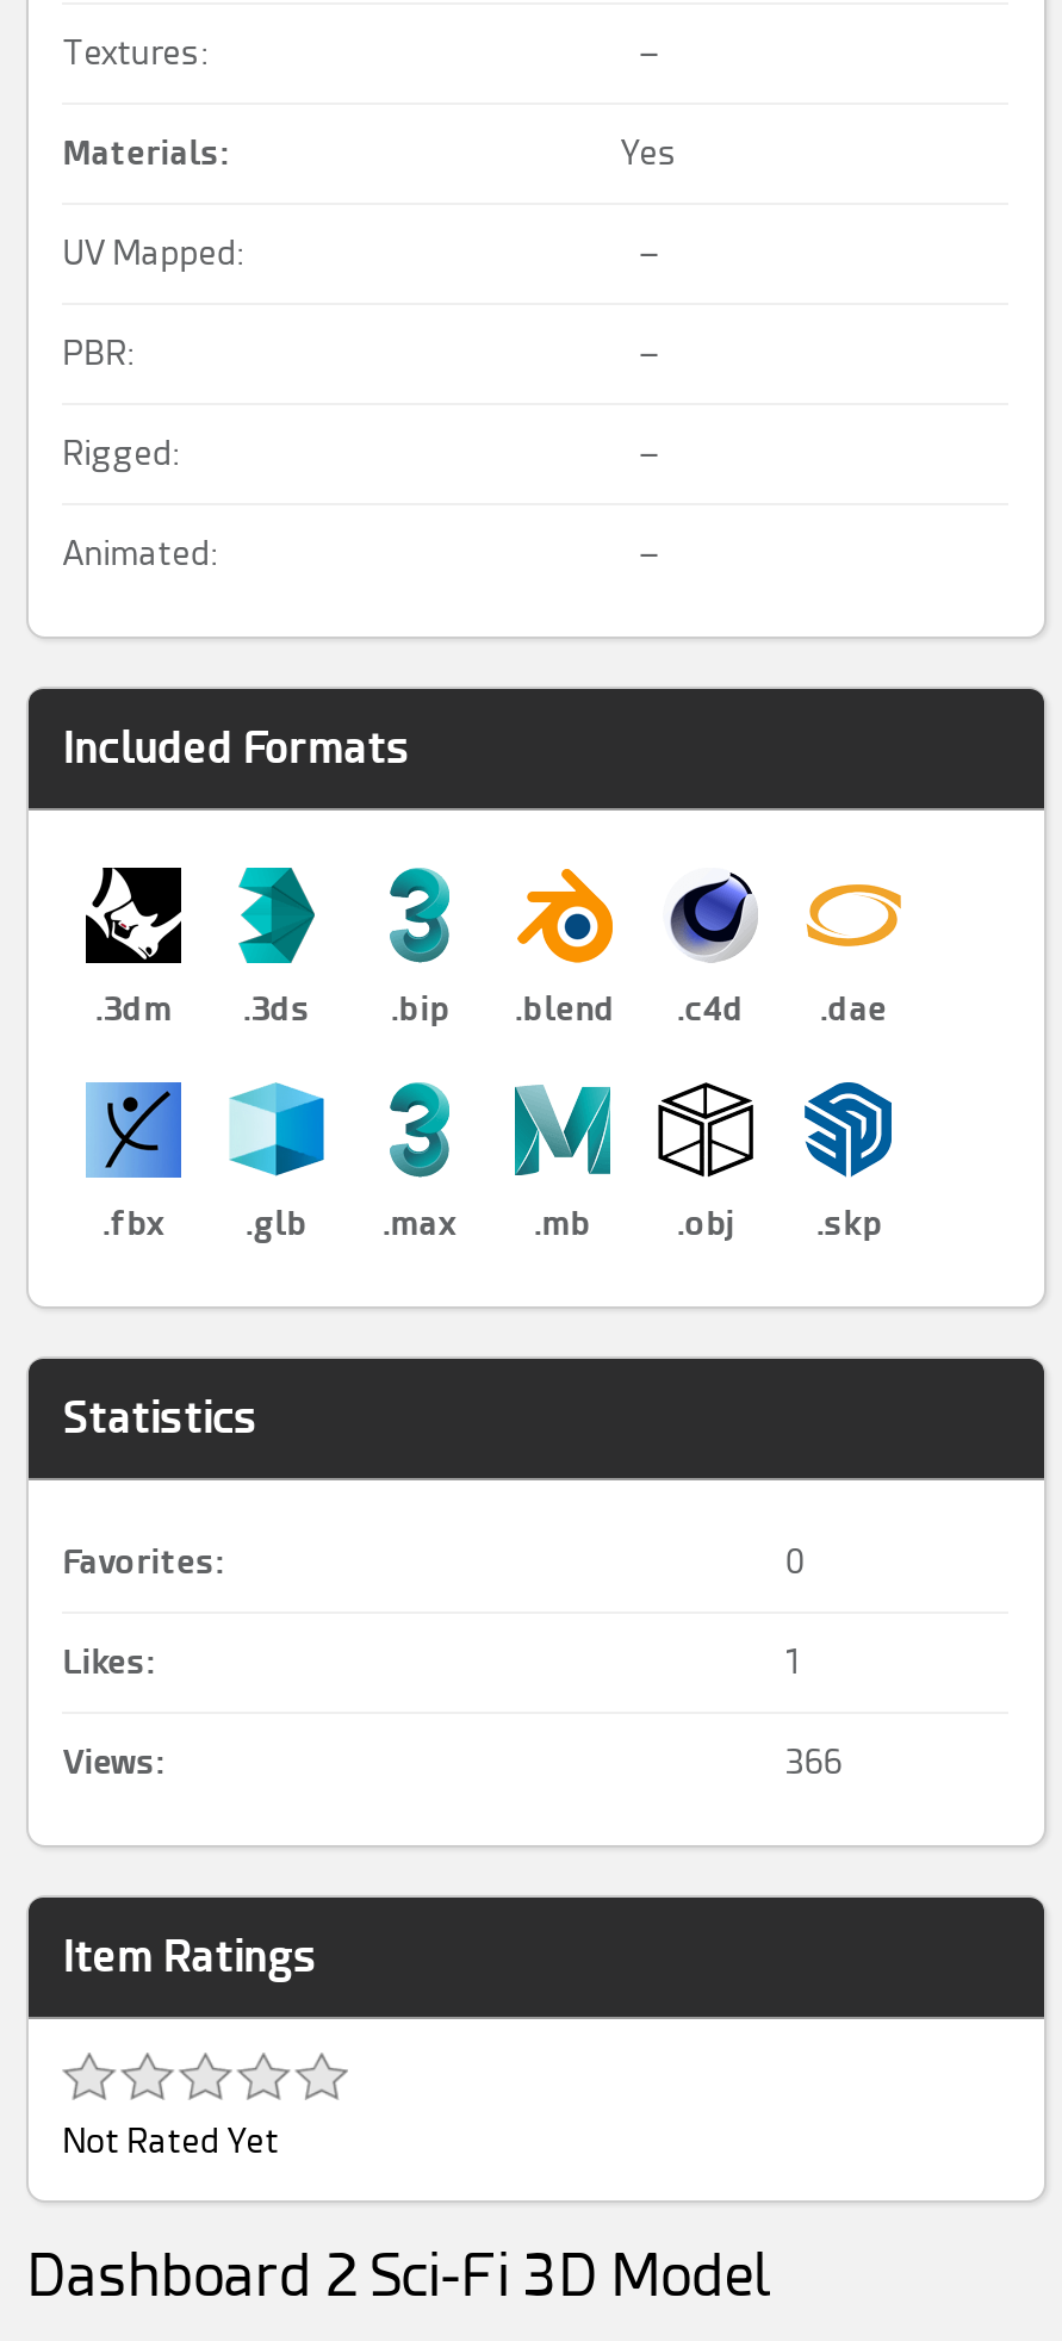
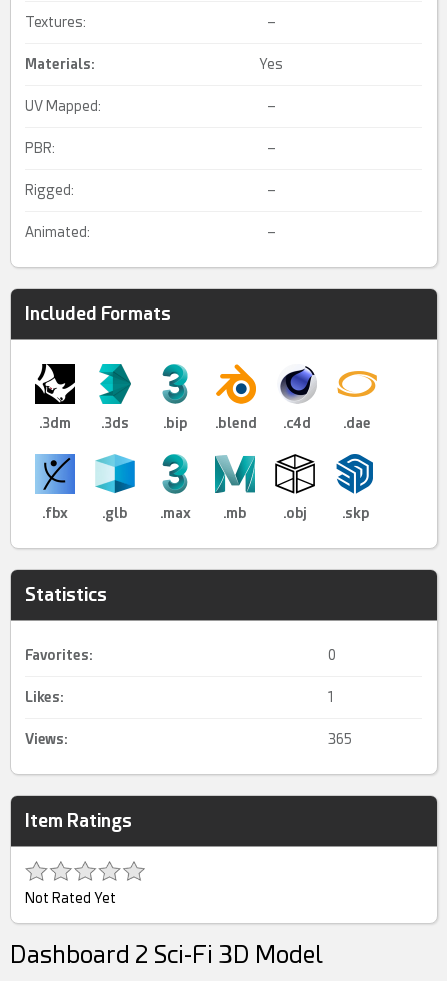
[785,1744,842,1782] 366 -> [328,731,352,747] 365

